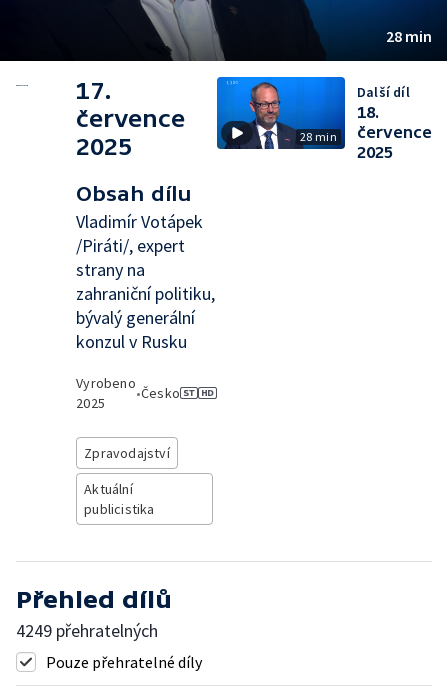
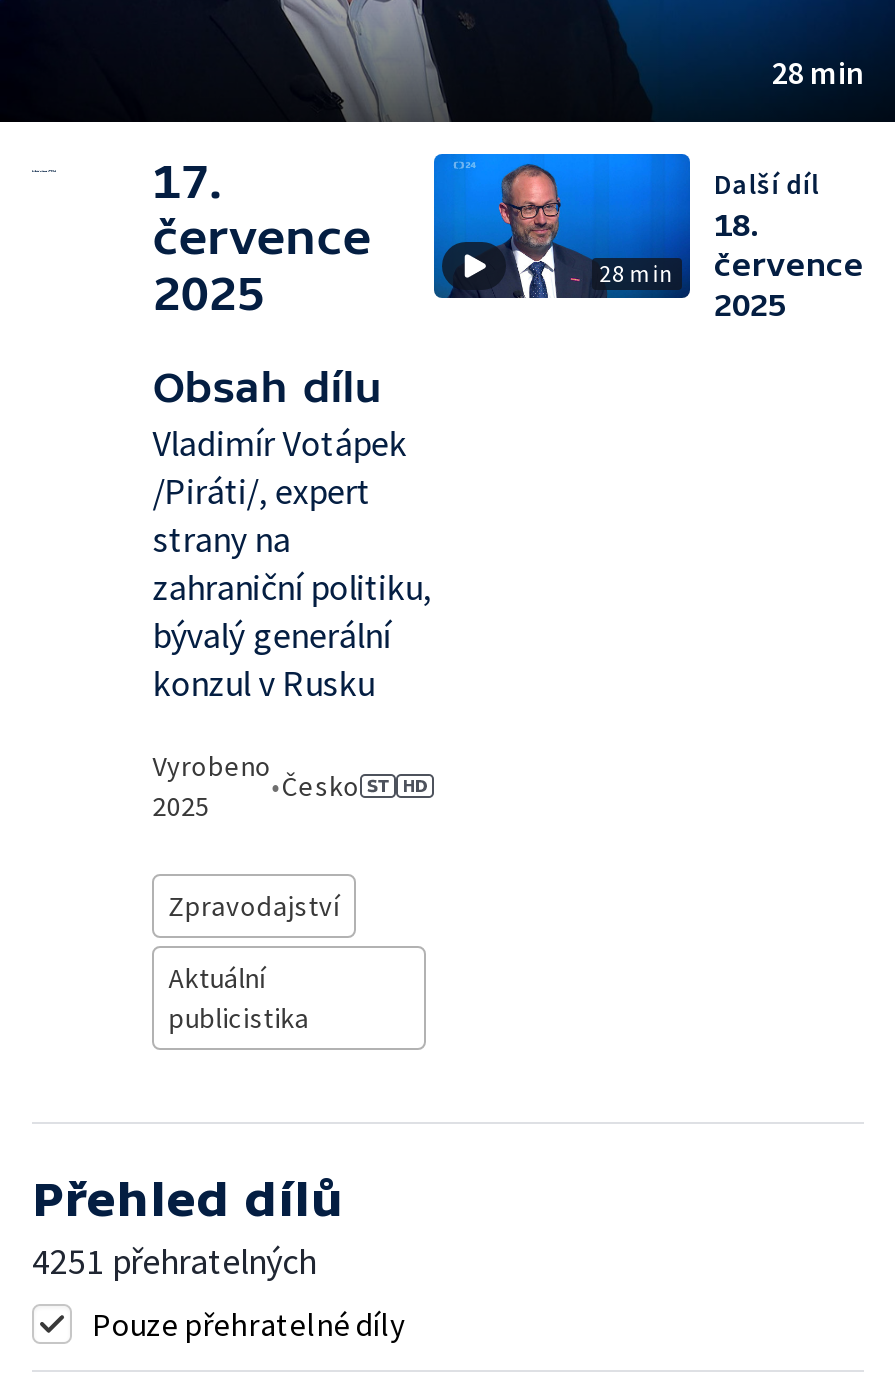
[16,619,158,642] 4249 přehratelných -> [32,1238,316,1284] 4251 přehratelných

